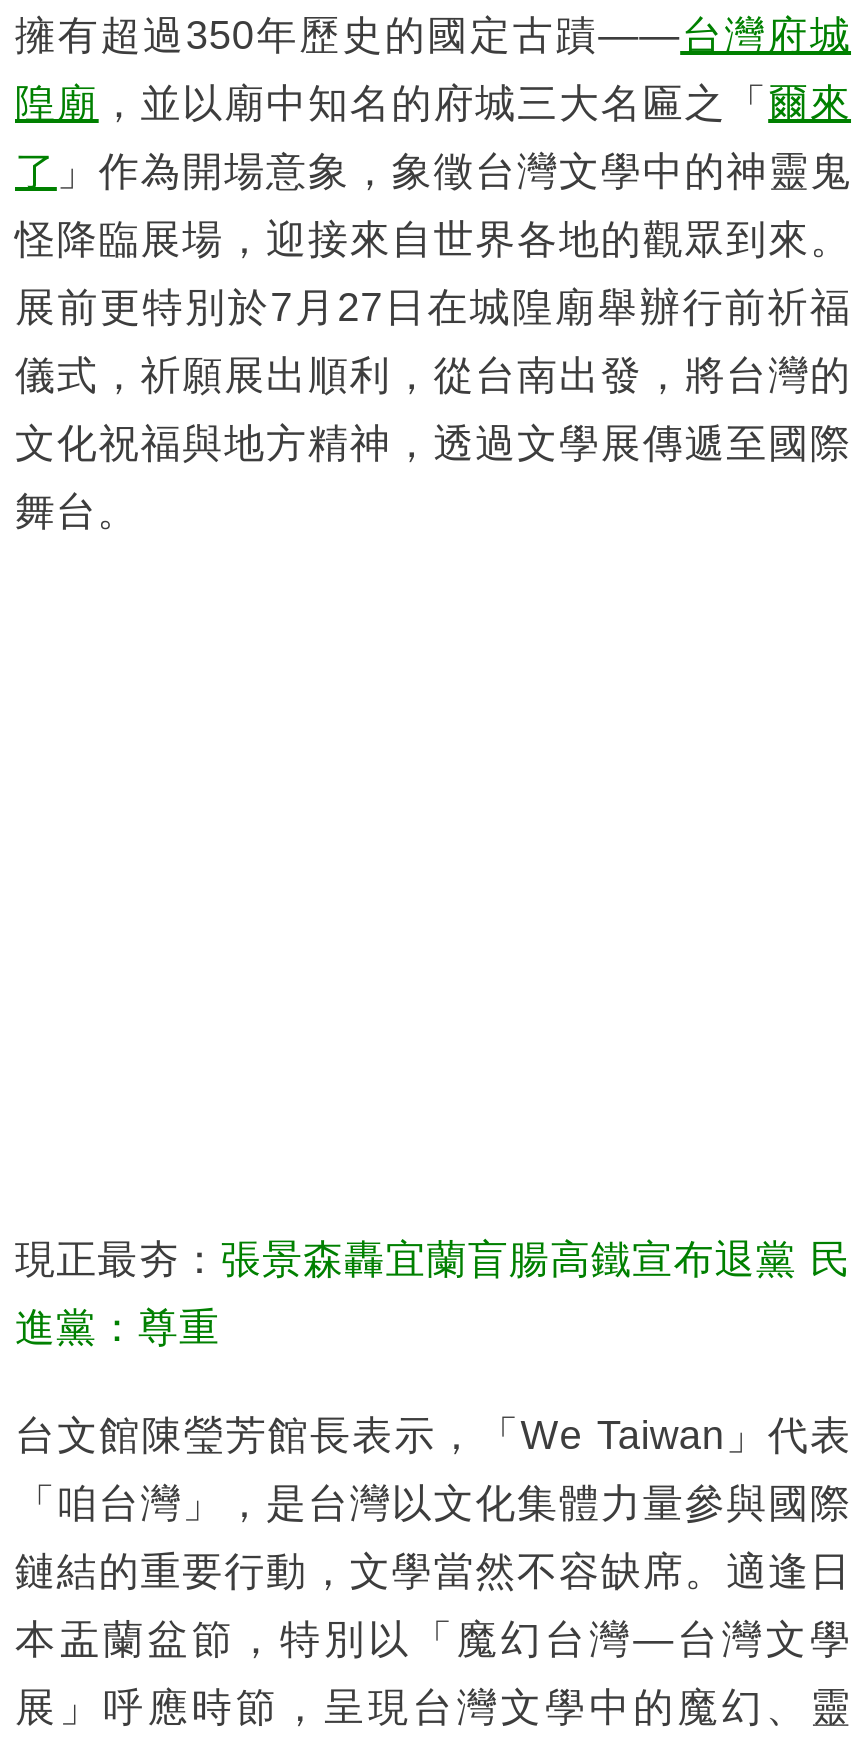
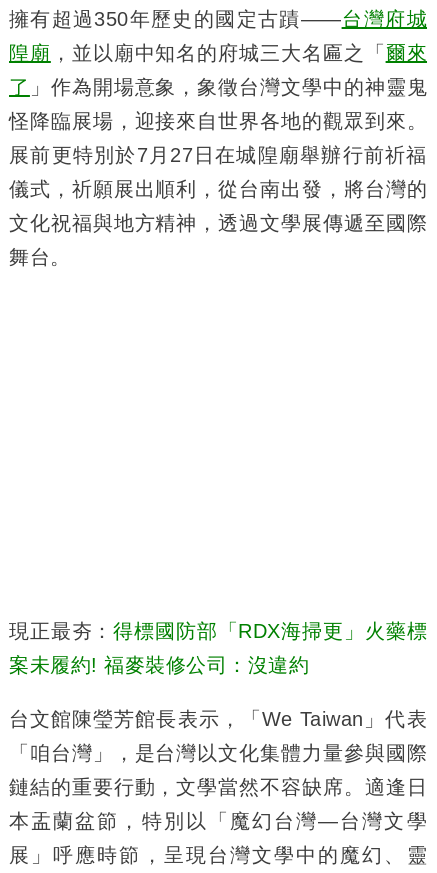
[15,1236,851,1280] 現正最夯：張景森轟宜蘭盲腸高鐵宣布退黨 民 -> [9,620,427,642] 現正最夯：得標國防部「RDX海掃更」火藥標
[15,1304,220,1348] 進黨：尊重 -> [9,654,309,676] 案未履約! 福麥裝修公司：沒違約

